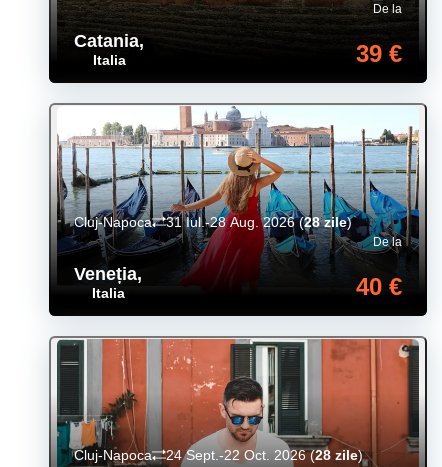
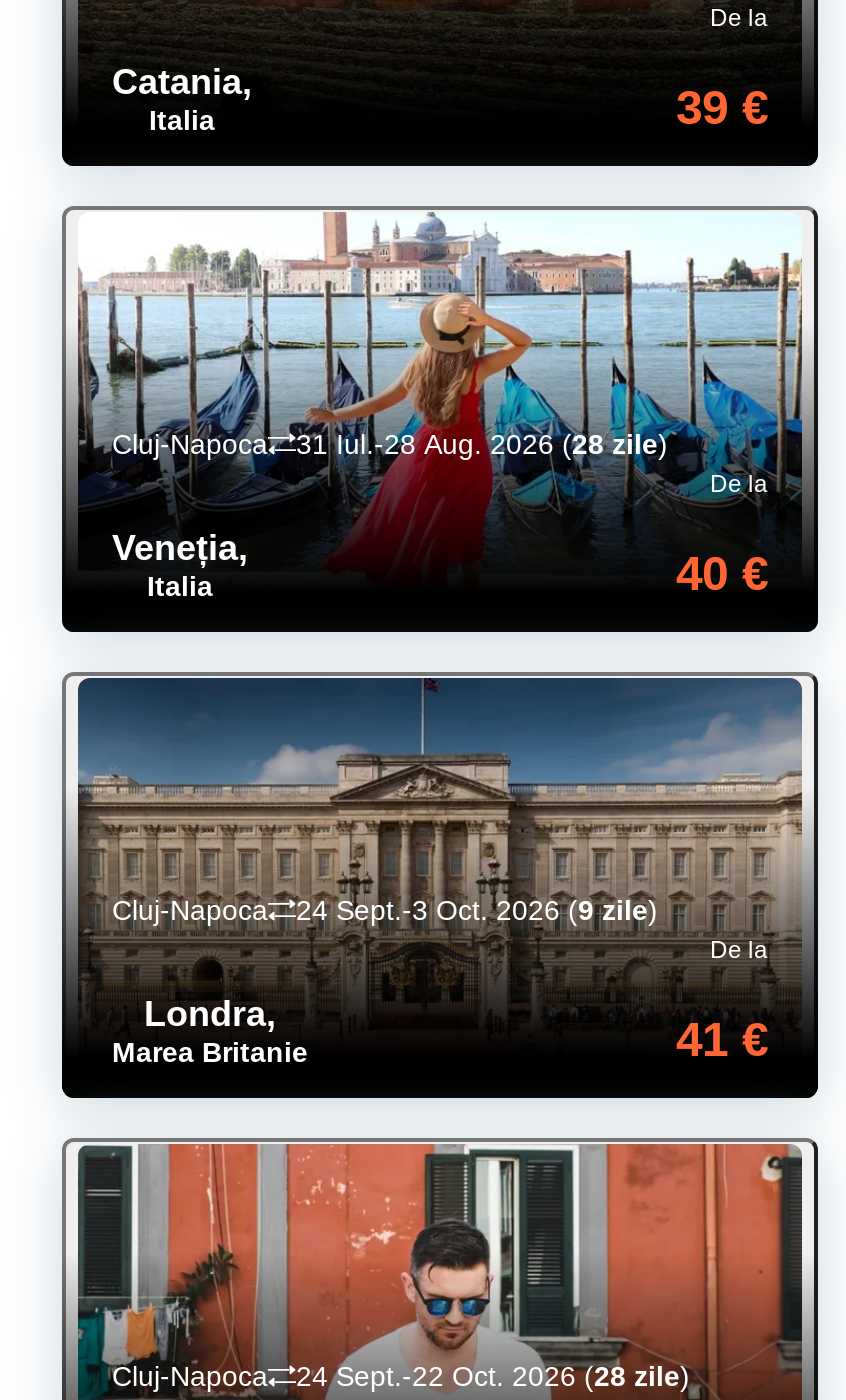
none -> [78,678,802,1069] [image] | Londra, | Marea Britanie
none -> [112,895,658,927] Cluj-Napoca | 24 Sept.-3 Oct. 2026 (9 zile)
none -> [676,937,768,1067] De la | 41 €

